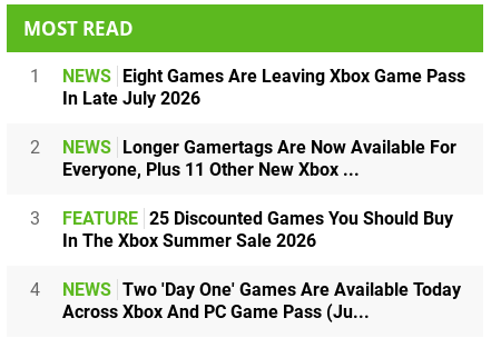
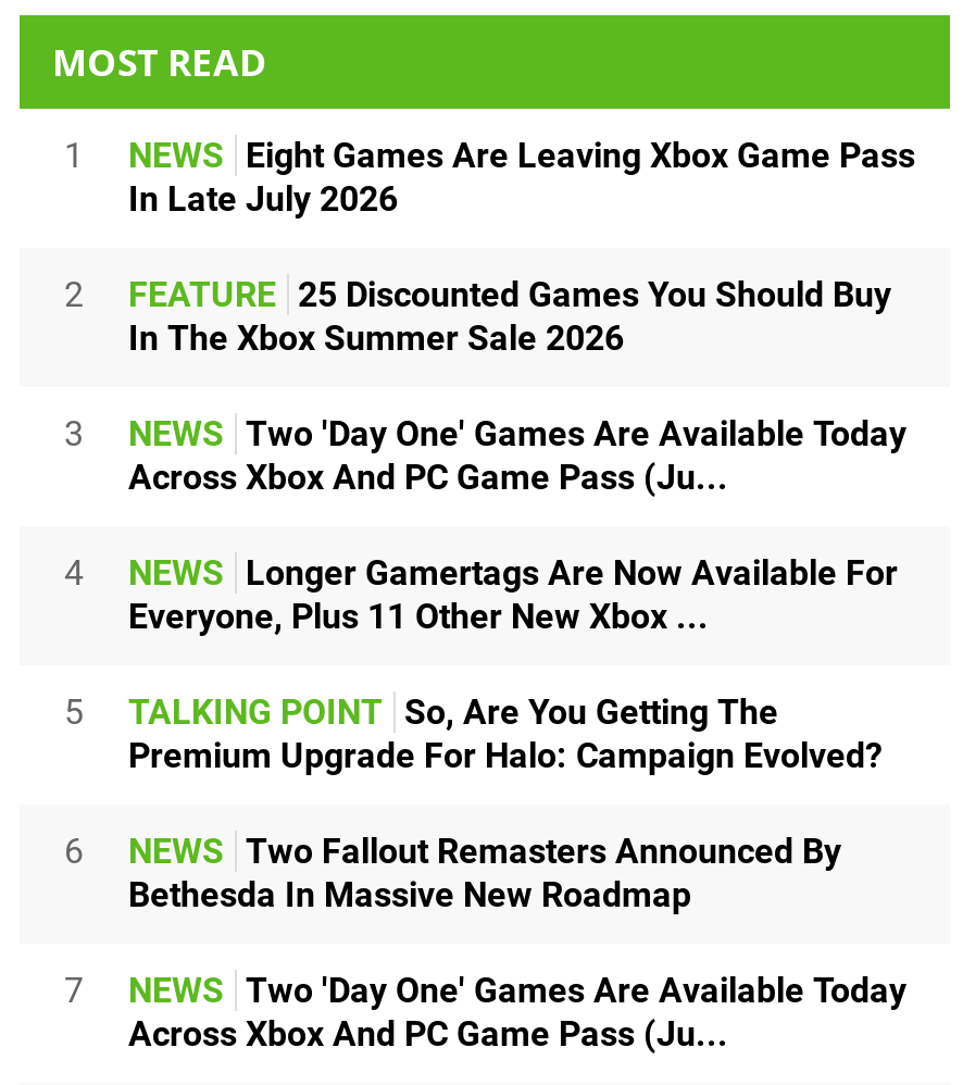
none -> [128,412,906,497] NEWS Two 'Day One' Games Are Available Today | Across Xbox And PC Game Pass (Ju...
none -> [64,691,883,1010] 5 | TALKING POINT So, Are You Getting The | Premium Upgrade For Halo: Campaign Evolved? | 6 | NEWS Two Fallout Remasters Announced By | Bethesda In Massive New Roadmap | 7
moved [30,207,453,300] -> [64,273,891,593]: 3 | FEATURE 25 Discounted Games You Should Buy | In The Xbox Summer Sale 2026 | 4

